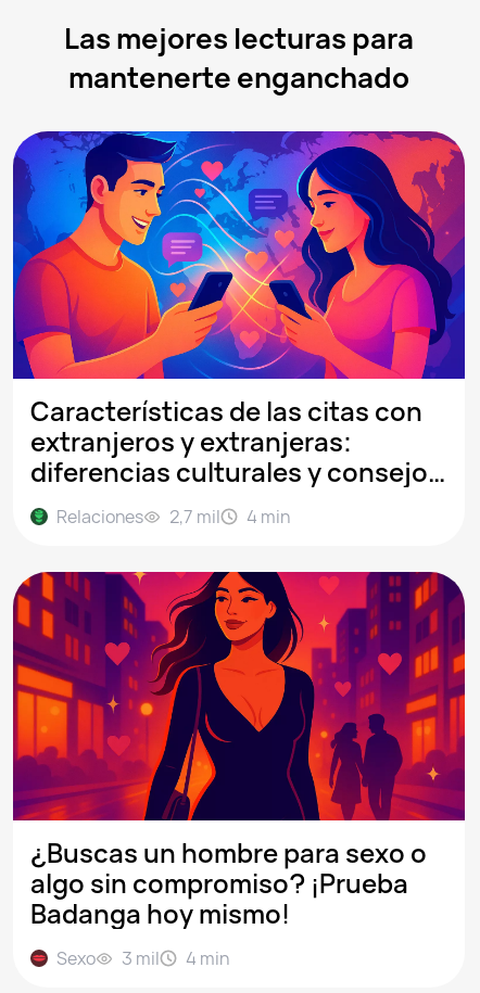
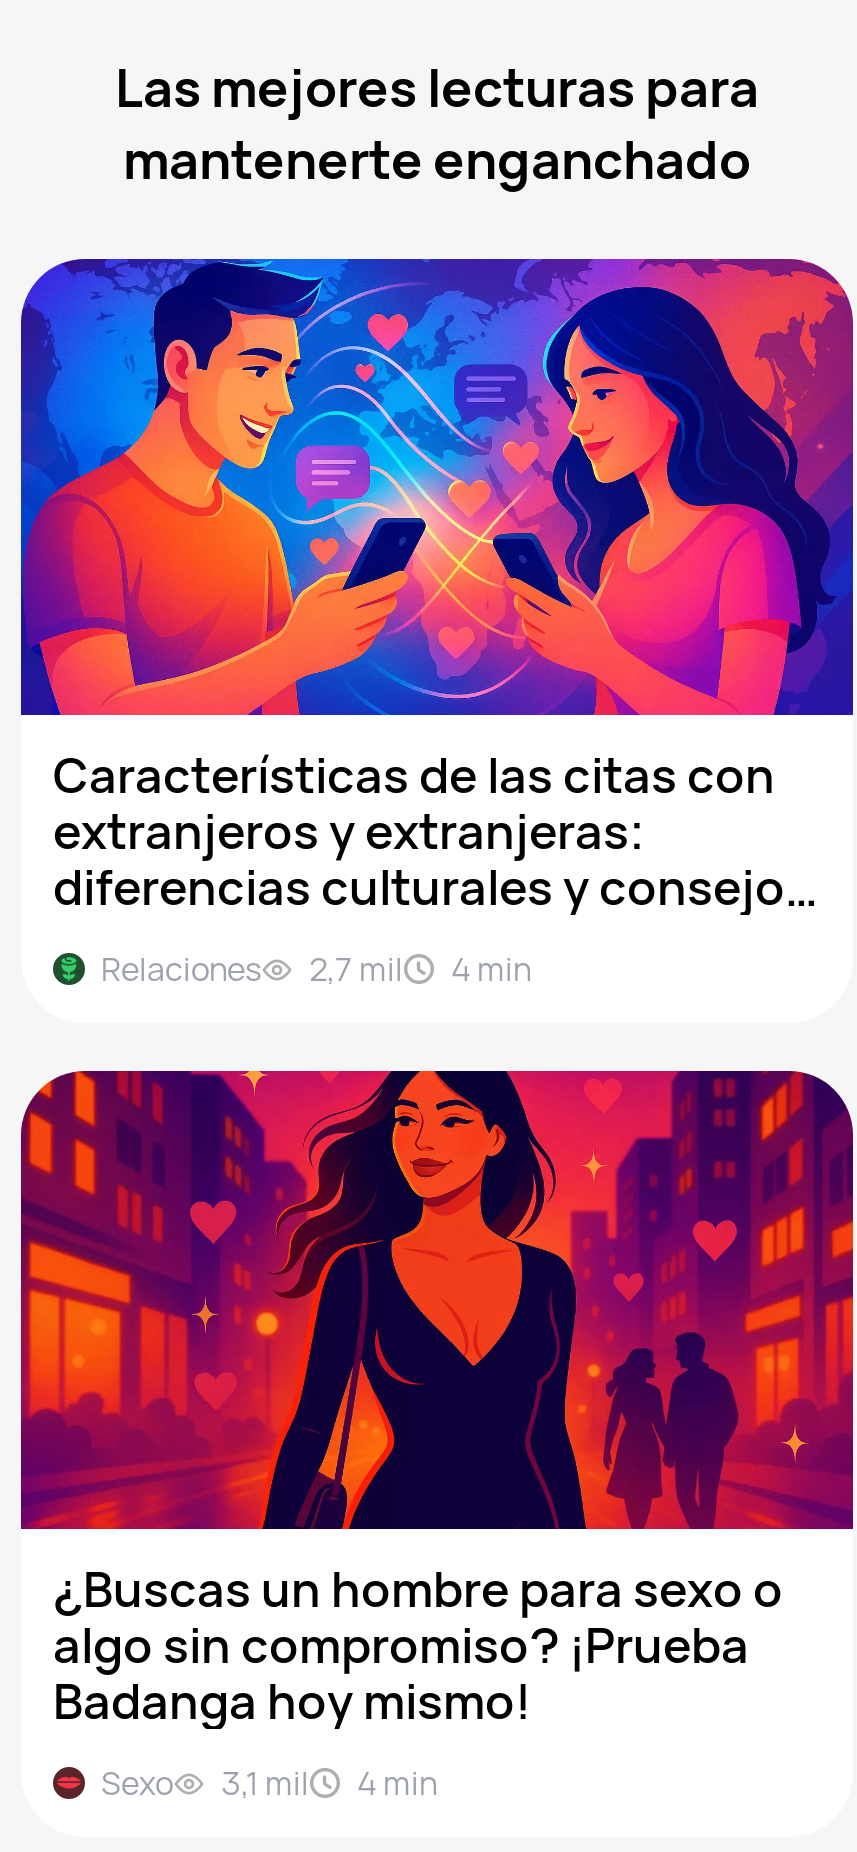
[56,947,229,970] Sexo 3 mil 4 min -> [101,1761,437,1805] Sexo 3,1 mil 4 min

